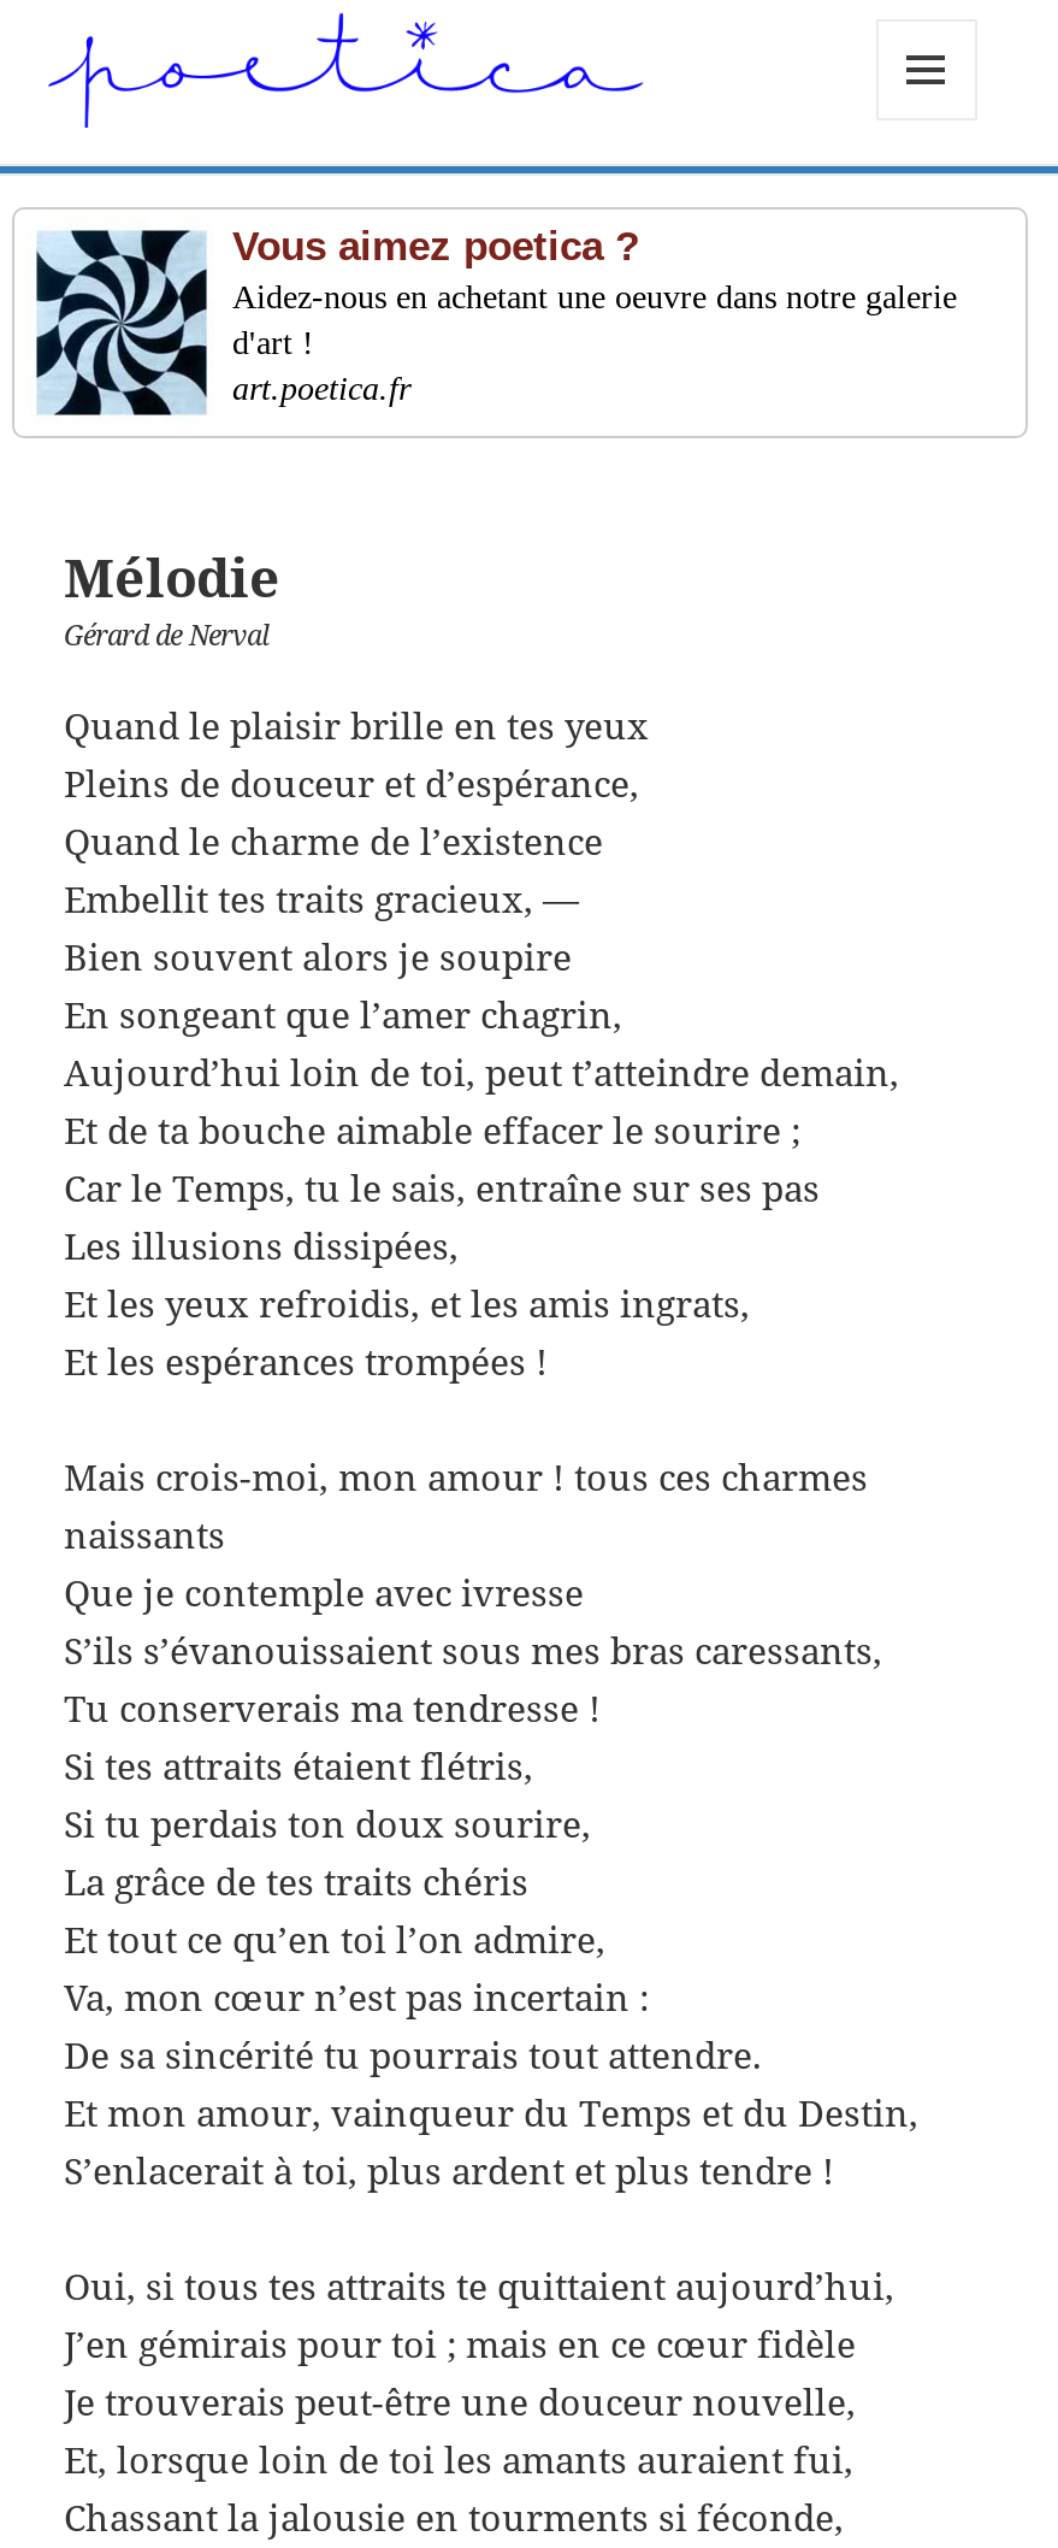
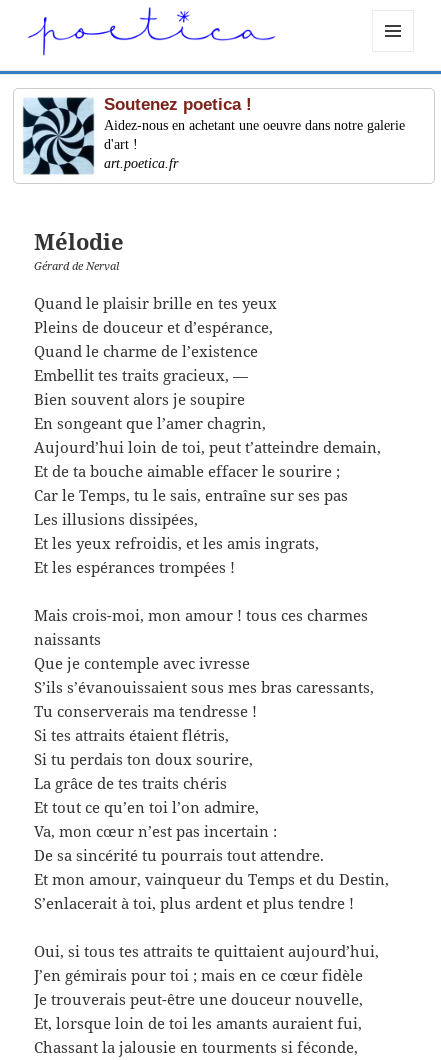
[232,225,639,271] Vous aimez poetica ? -> [104,95,252,114] Soutenez poetica !

